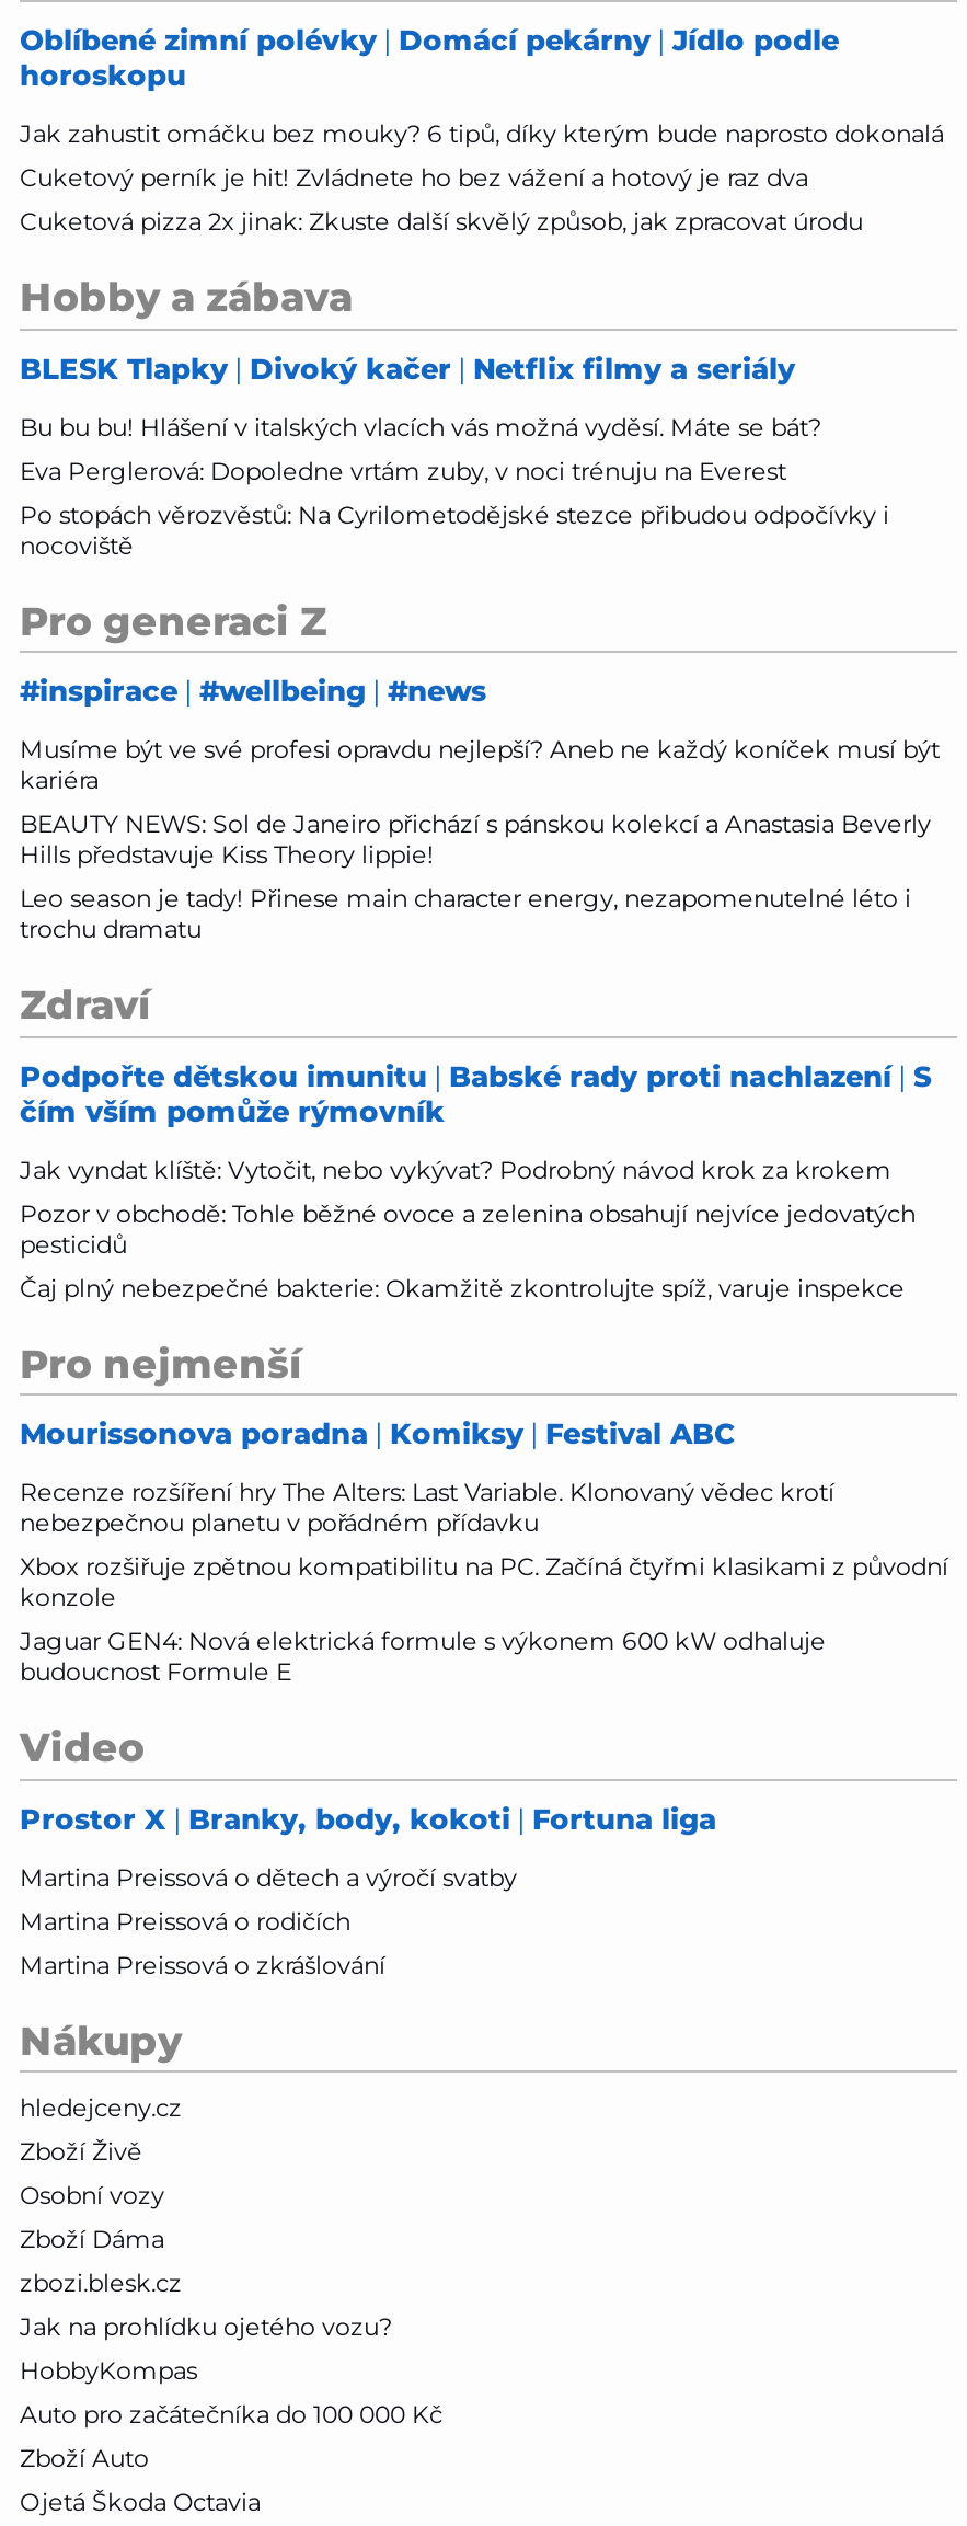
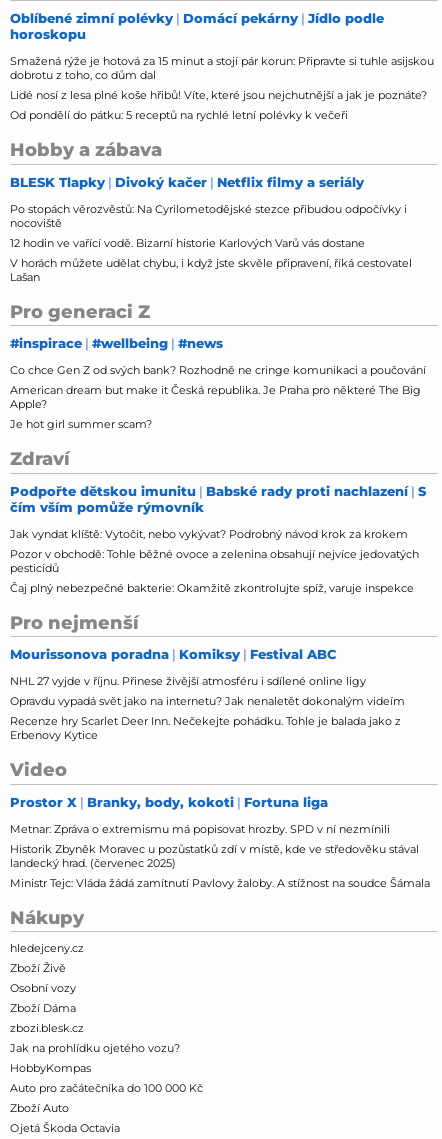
[20,118,944,237] Jak zahustit omáčku bez mouky? 6 tipů, díky kterým bude naprosto dokonalá | Cuketový perník je hit! Zvládnete ho bez vážení a hotový je raz dva | Cuketová pizza 2x jinak: Zkuste další skvělý způsob, jak zpracovat úrodu -> [10,54,434,122] Smažená rýže je hotová za 15 minut a stojí pár korun: Připravte si tuhle asijskou | dobrotu z toho, co dům dal | Lidé nosí z lesa plné koše hřibů! Víte, které jsou nejchutnější a jak je poznáte? | Od pondělí do pátku: 5 receptů na rychlé letní polévky k večeři
[20,411,821,485] Bu bu bu! Hlášení v italských vlacích vás možná vyděsí. Máte se bát? | Eva Perglerová: Dopoledne vrtám zuby, v noci trénuju na Everest -> none
none -> [10,235,412,283] 12 hodin ve vařící vodě. Bizarní historie Karlových Varů vás dostane | V horách můžete udělat chybu, i když jste skvěle připravení, říká cestovatel | Lašan
moved [20,590,486,708] -> [10,297,223,351]: Pro generaci Z | #inspirace #wellbeing #news
[20,734,940,944] Musíme být ve své profesi opravdu nejlepší? Aneb ne každý koníček musí být | kariéra | BEAUTY NEWS: Sol de Janeiro přichází s pánskou kolekcí a Anastasia Beverly | Hills představuje Kiss Theory lippie! | Leo season je tady! Přinese main character energy, nezapomenutelné léto i | trochu dramatu -> [10,363,426,431] Co chce Gen Z od svých bank? Rozhodně ne cringe komunikaci a poučování | American dream but make it Česká republika. Je Praha pro některé The Big | Apple? | Je hot girl summer scam?
[20,1477,948,1687] Recenze rozšíření hry The Alters: Last Variable. Klonovaný vědec krotí | nebezpečnou planetu v pořádném přídavku | Xbox rozšiřuje zpětnou kompatibilitu na PC. Začíná čtyřmi klasikami z původní | konzole | Jaguar GEN4: Nová elektrická formule s výkonem 600 kW odhaluje | budoucnost Formule E -> [10,674,405,742] NHL 27 vyjde v říjnu. Přinese živější atmosféru i sdílené online ligy | Opravdu vypadá svět jako na internetu? Jak nenaletět dokonalým videím | Recenze hry Scarlet Deer Inn. Nečekejte pohádku. Tohle je balada jako z | Erbenovy Kytice
[20,1861,517,1979] Martina Preissová o dětech a výročí svatby | Martina Preissová o rodičích | Martina Preissová o zkrášlování -> [10,821,430,889] Metnar: Zpráva o extremismu má popisovat hrozby. SPD v ní nezmínili | Historik Zbyněk Moravec u pozůstatků zdí v místě, kde ve středověku stával | landecký hrad. (červenec 2025) | Ministr Tejc: Vláda žádá zamítnutí Pavlovy žaloby. A stížnost na soudce Šámala

